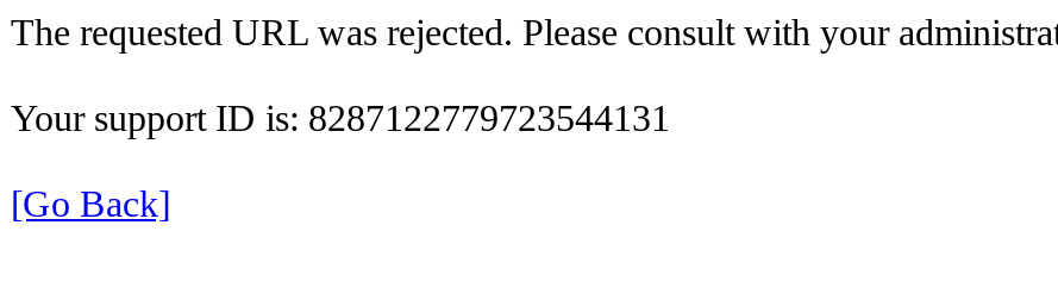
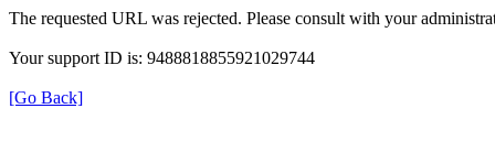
[11,98,670,138] Your support ID is: 8287122779723544131 -> [9,48,315,67] Your support ID is: 9488818855921029744

